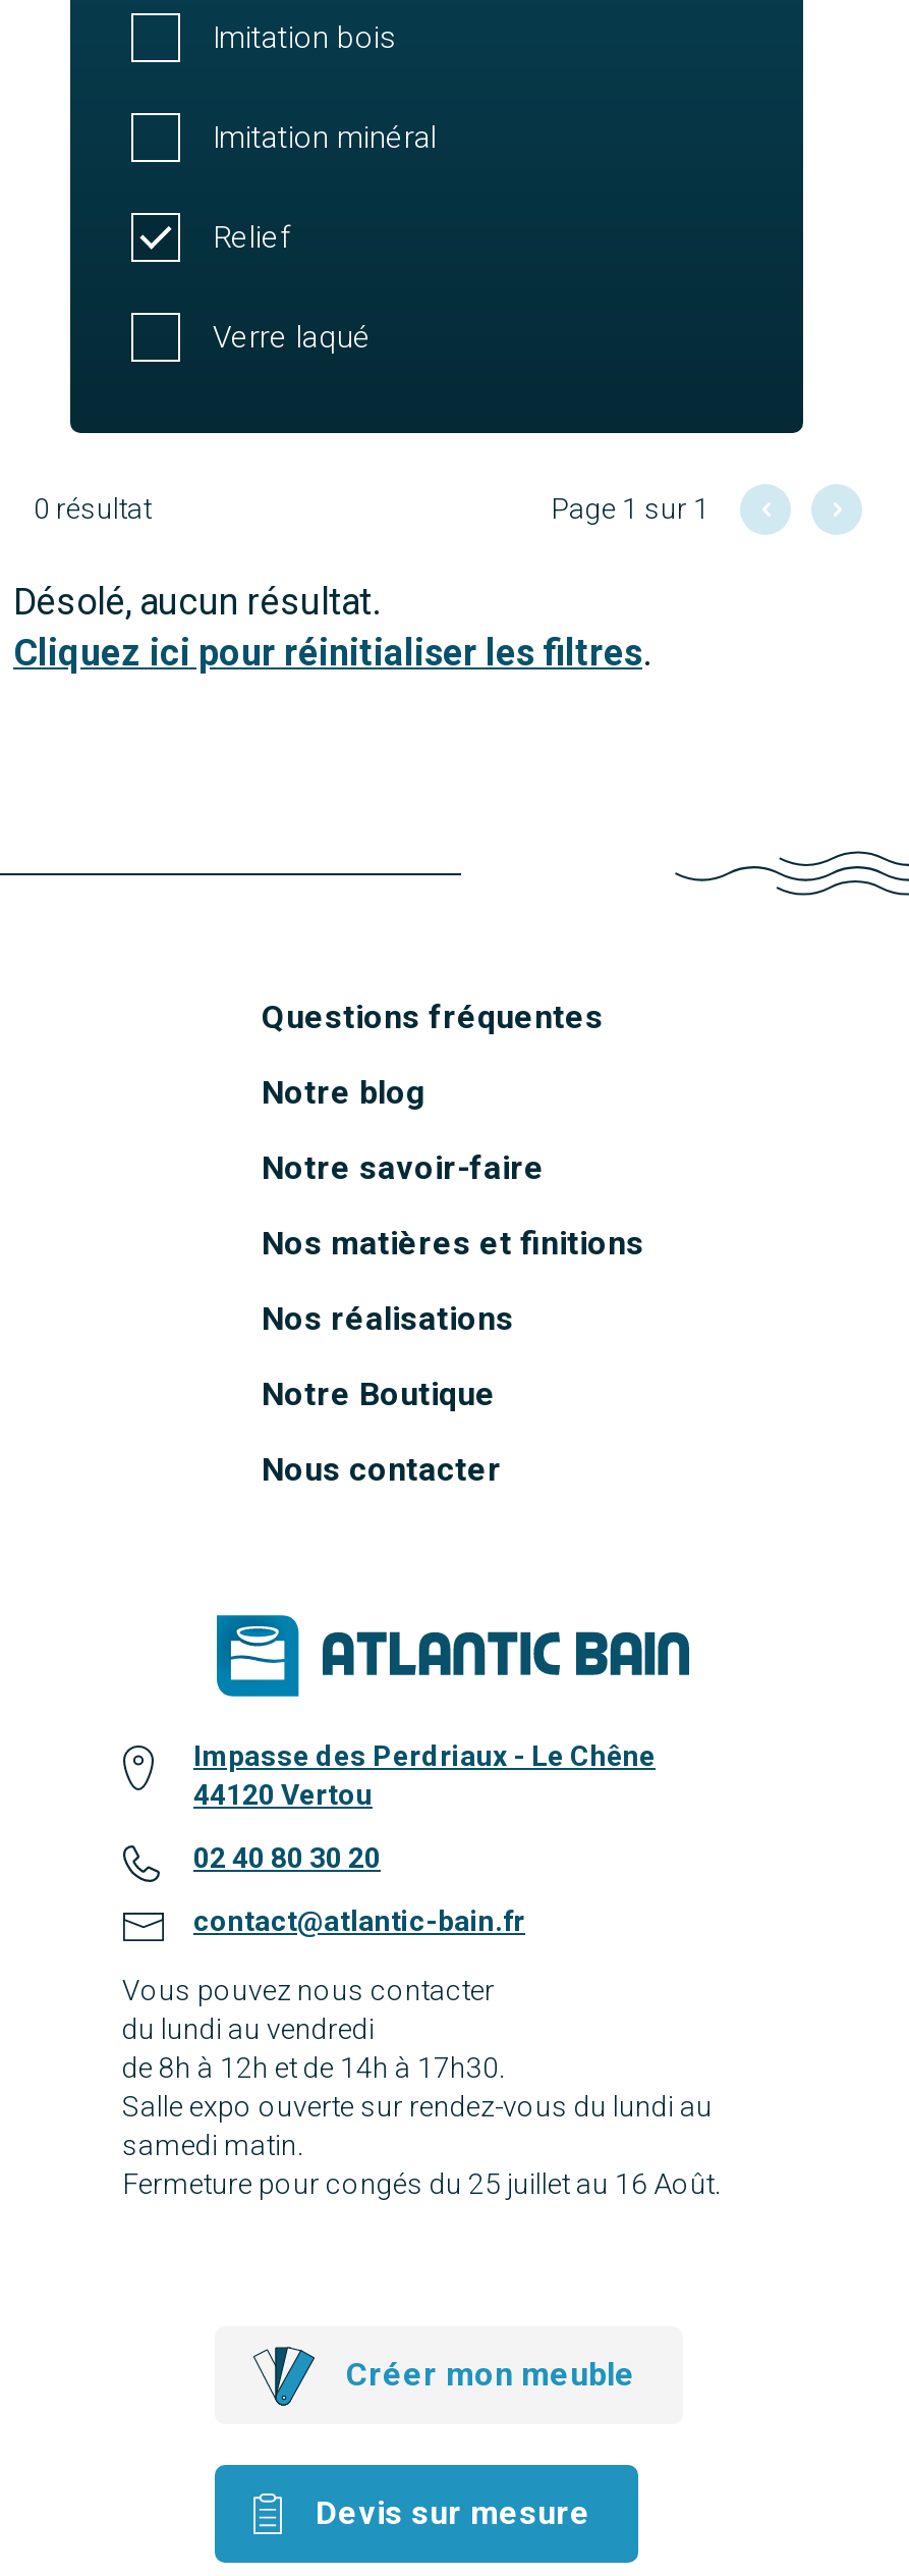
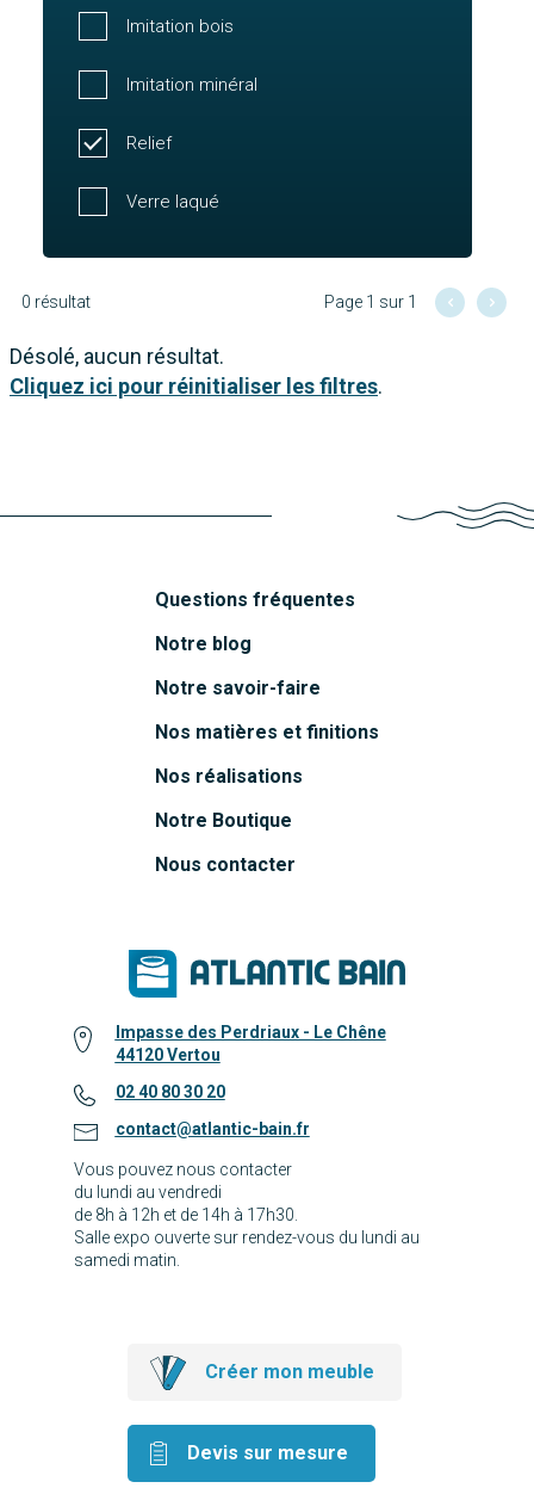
[122,2167,721,2199] Fermeture pour congés du 25 juillet au 16 Août. -> none

